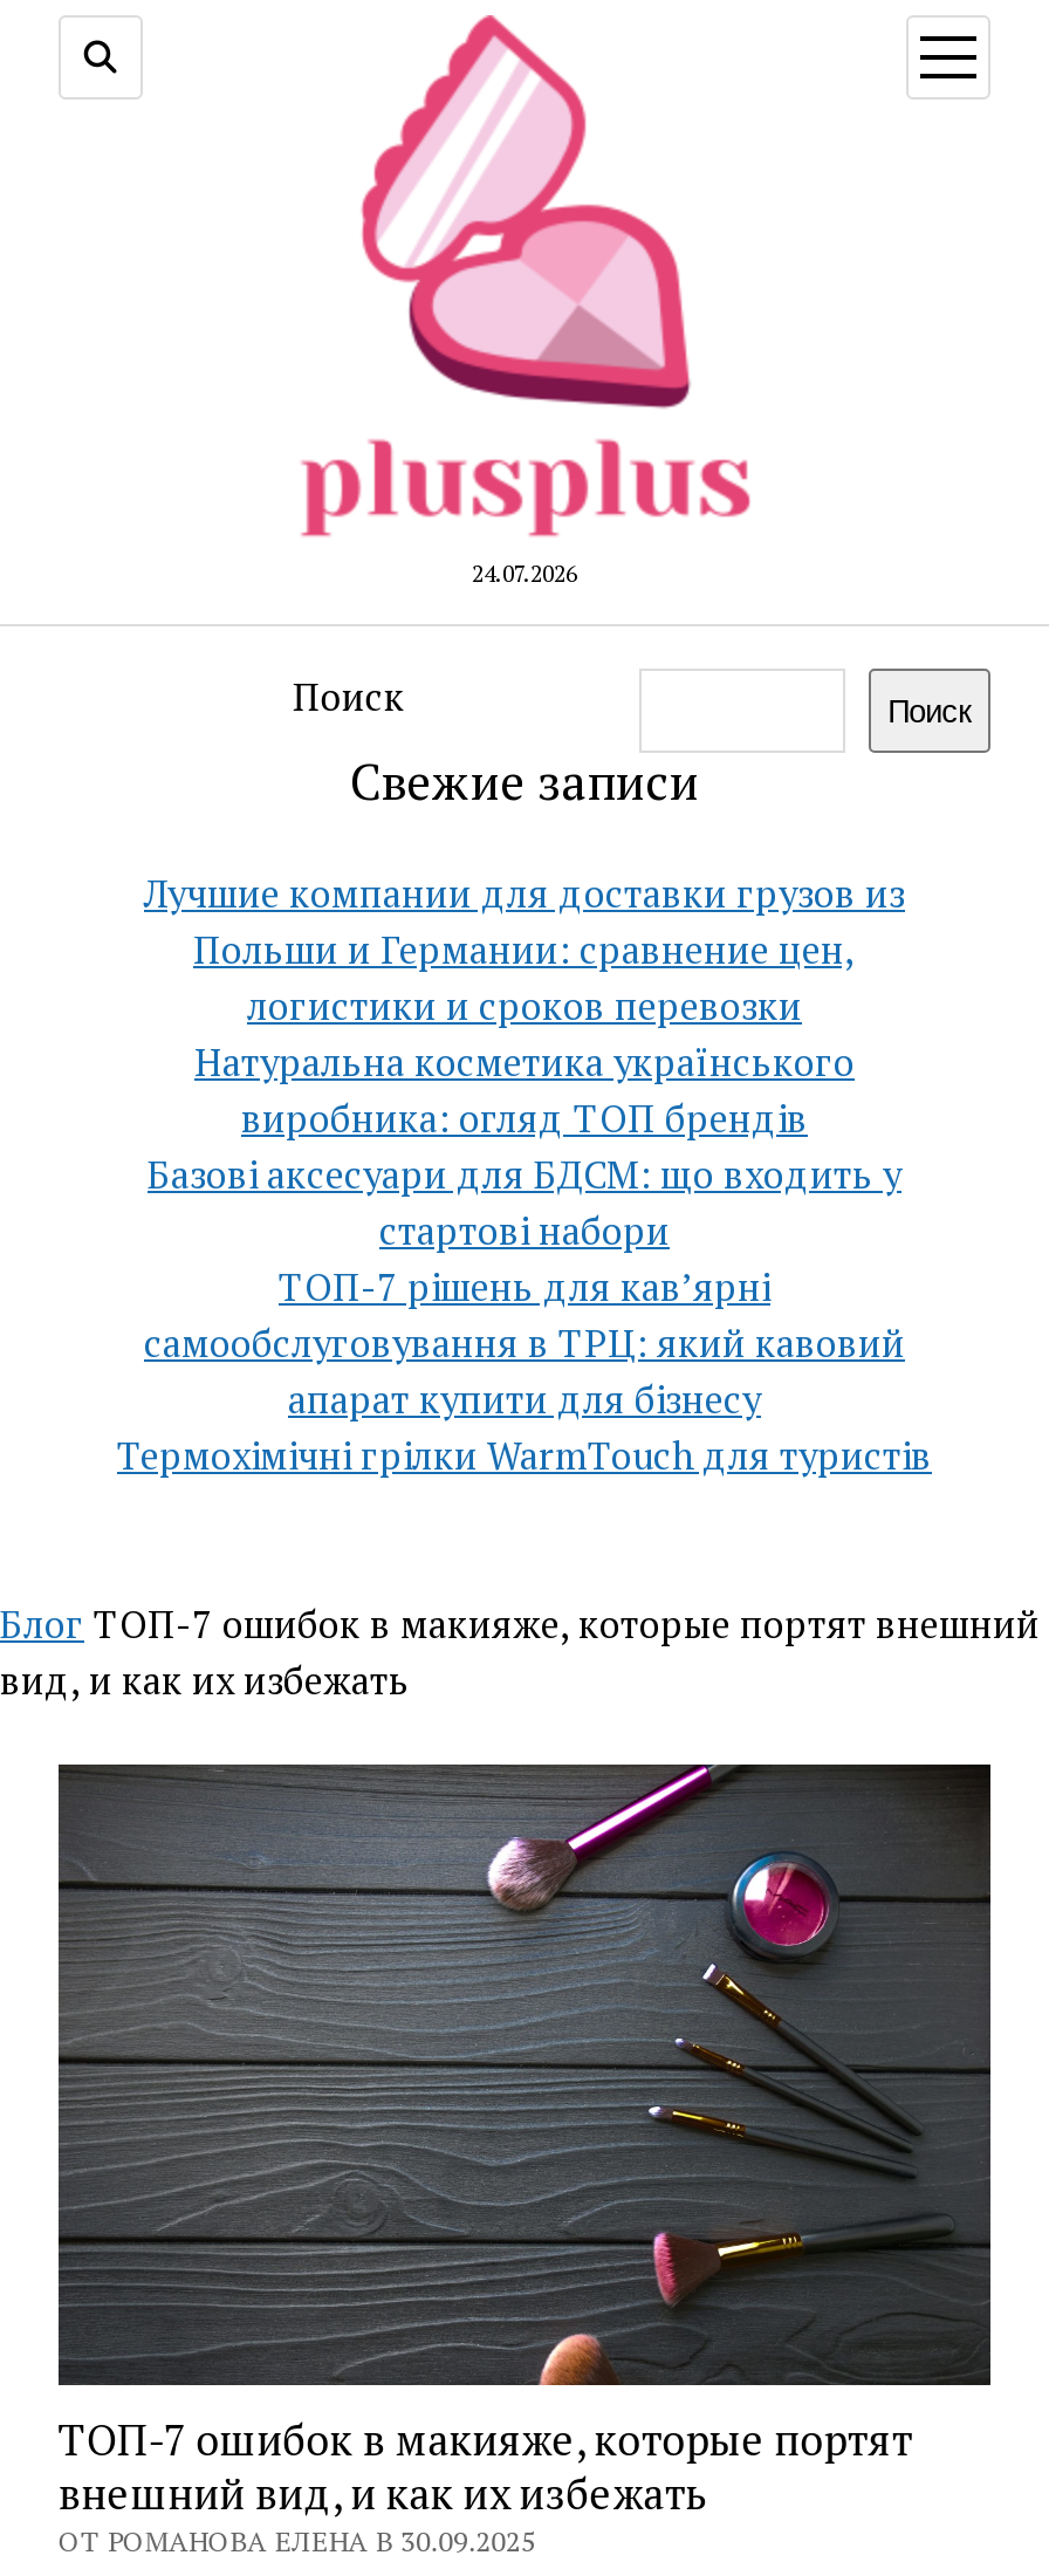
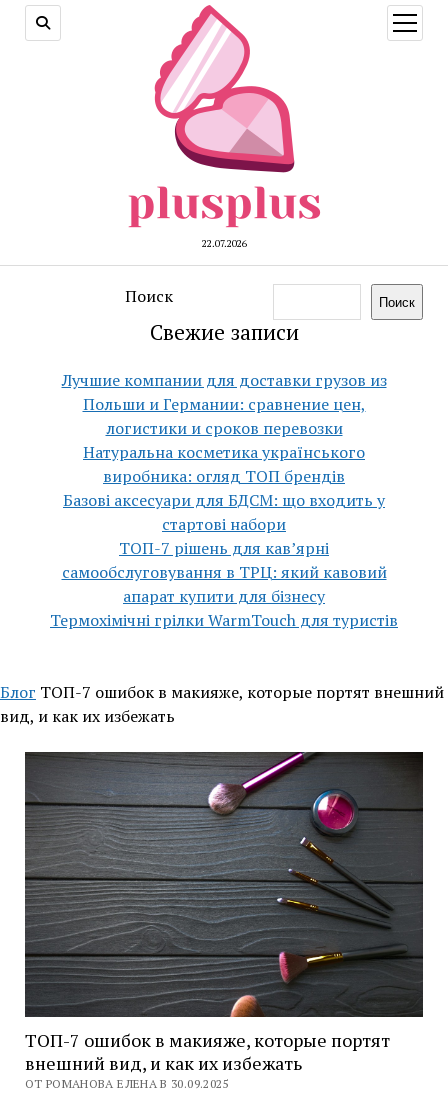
[472,559,577,589] 24.07.2026 -> [201,237,246,250] 22.07.2026

